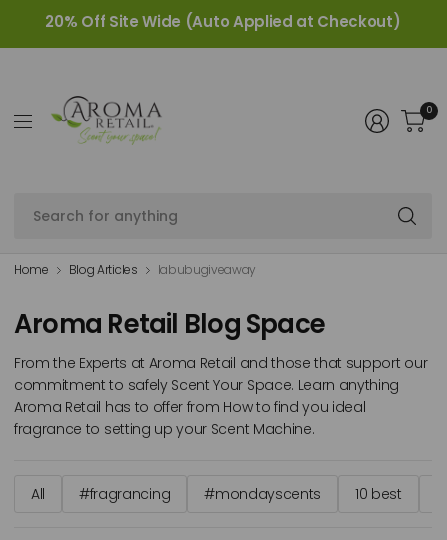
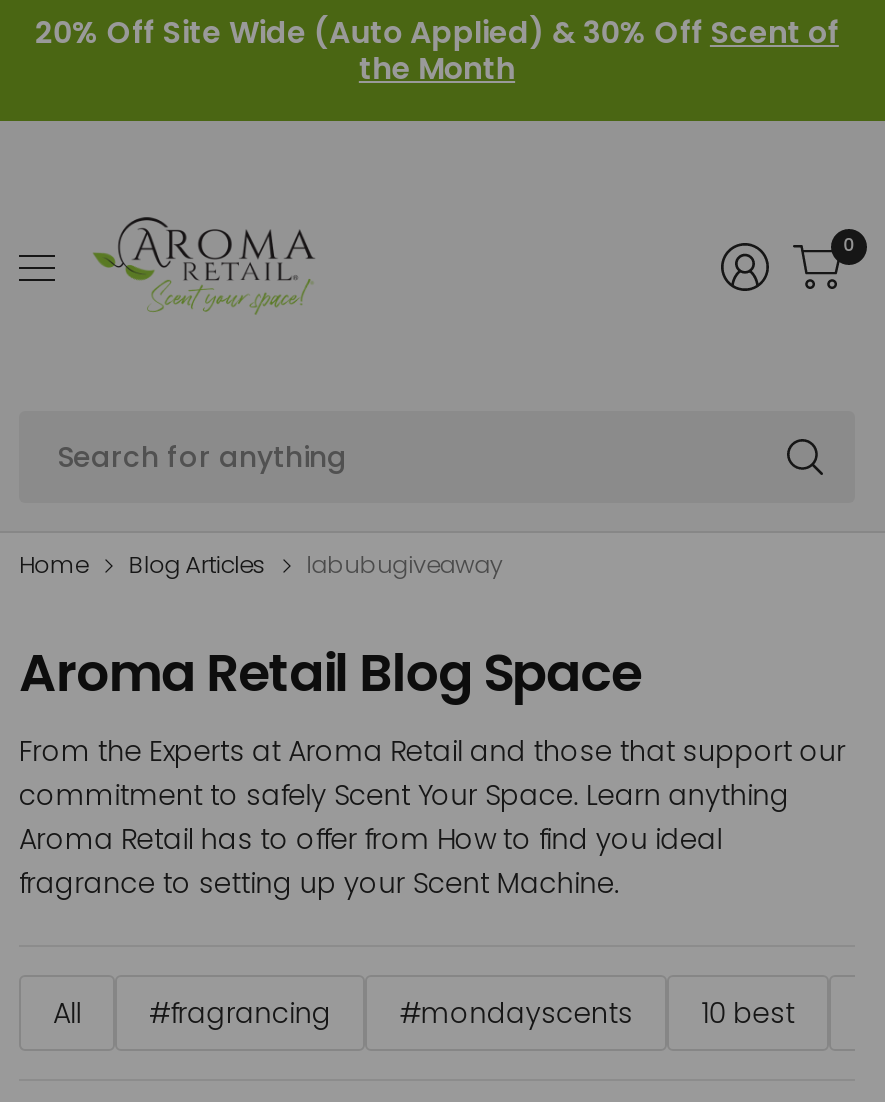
[45,11,400,32] 20% Off Site Wide (Auto Applied at Checkout) -> [35,11,839,89] 20% Off Site Wide (Auto Applied) & 30% Off Scent of | the Month

